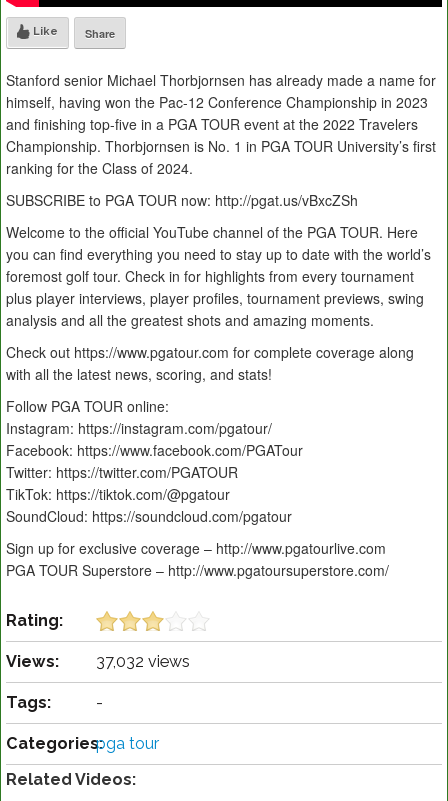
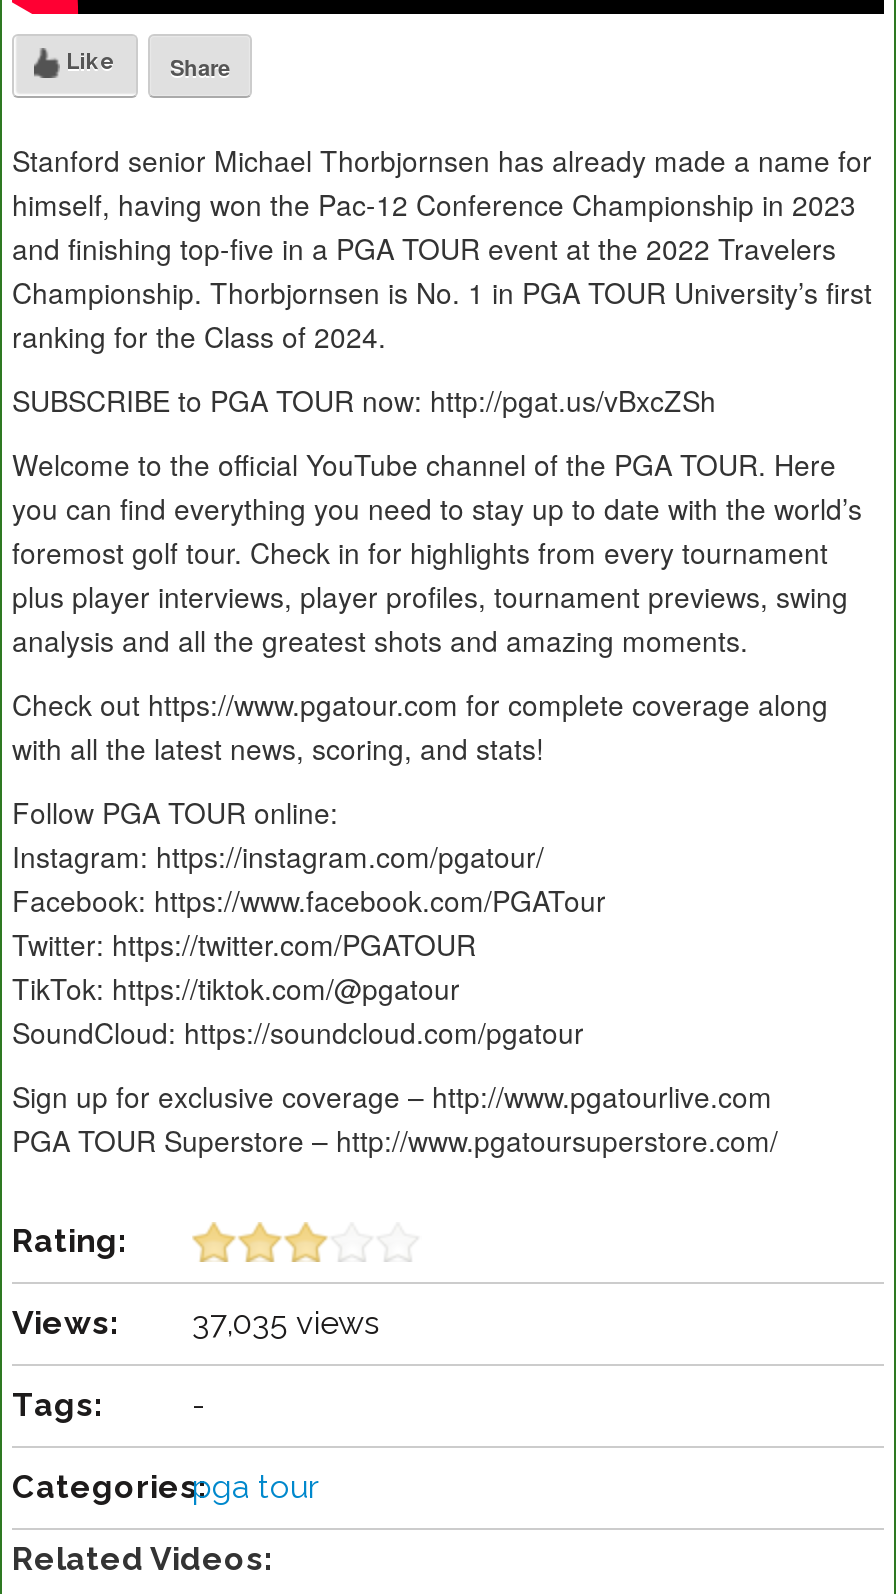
[6,652,190,671] Views: 37,032 views -> [12,1305,380,1343] Views: 37,035 views

